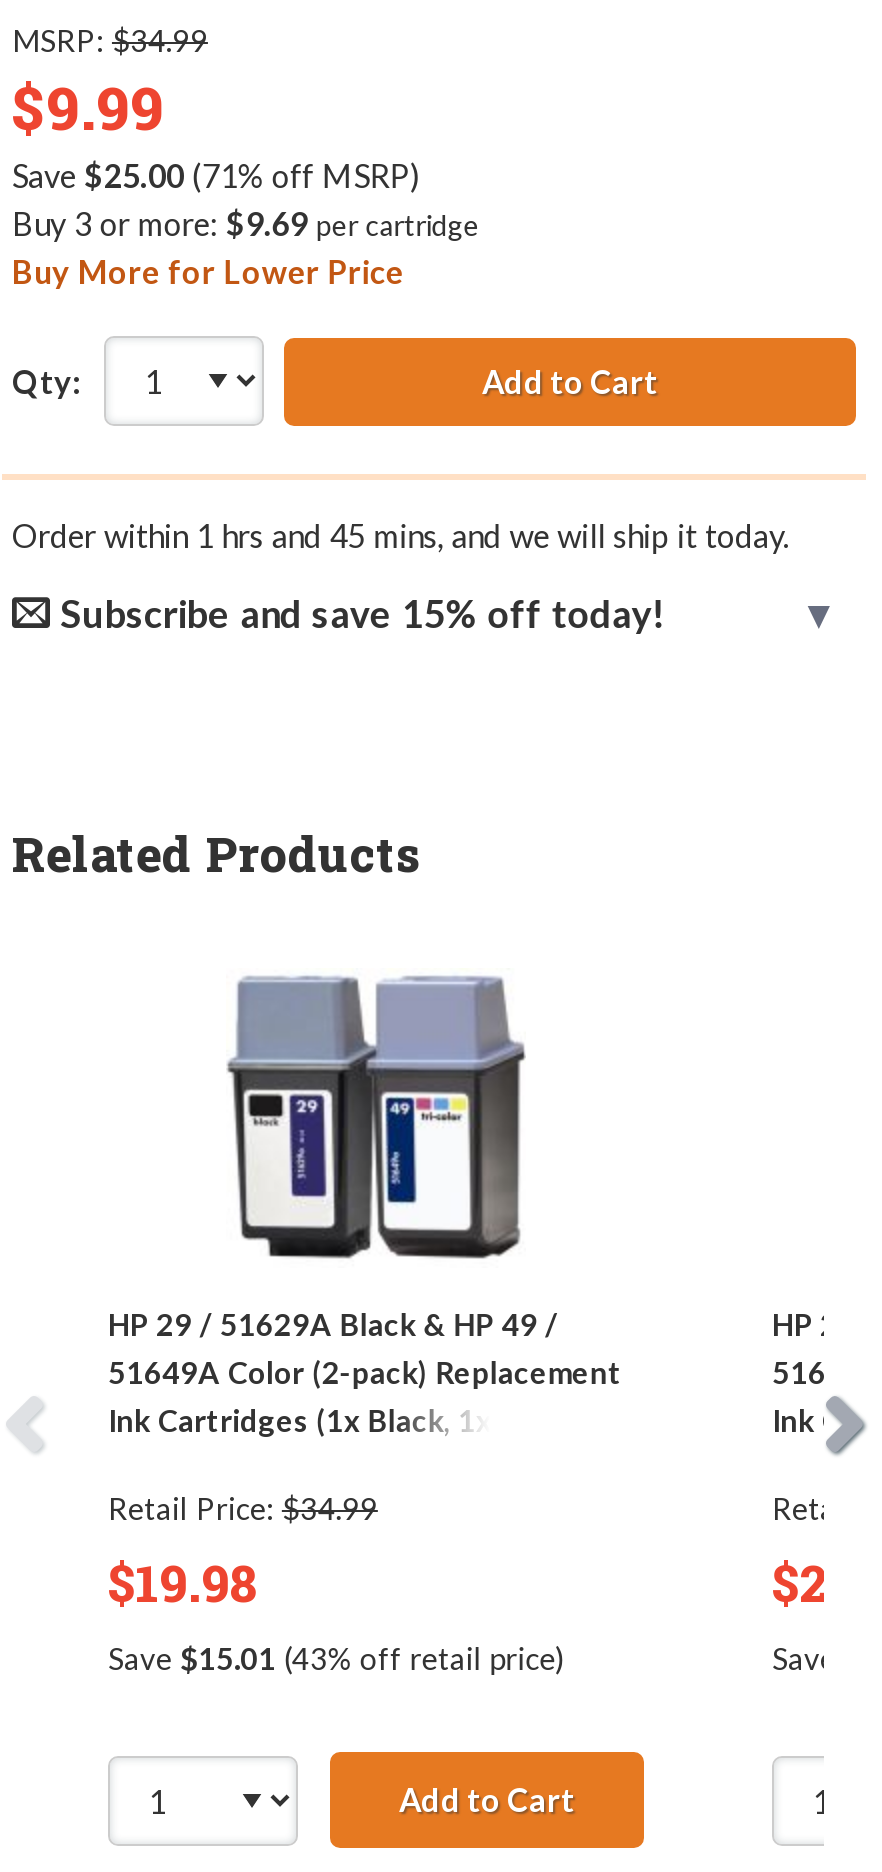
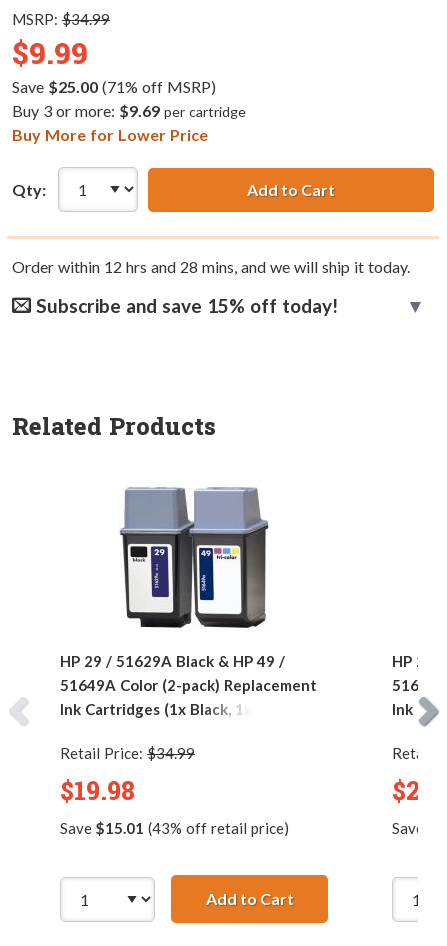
[12,516,789,554] Order within 1 hrs and 45 mins, and we will ship it today. -> [12,257,409,276] Order within 12 hrs and 28 mins, and we will ship it today.

